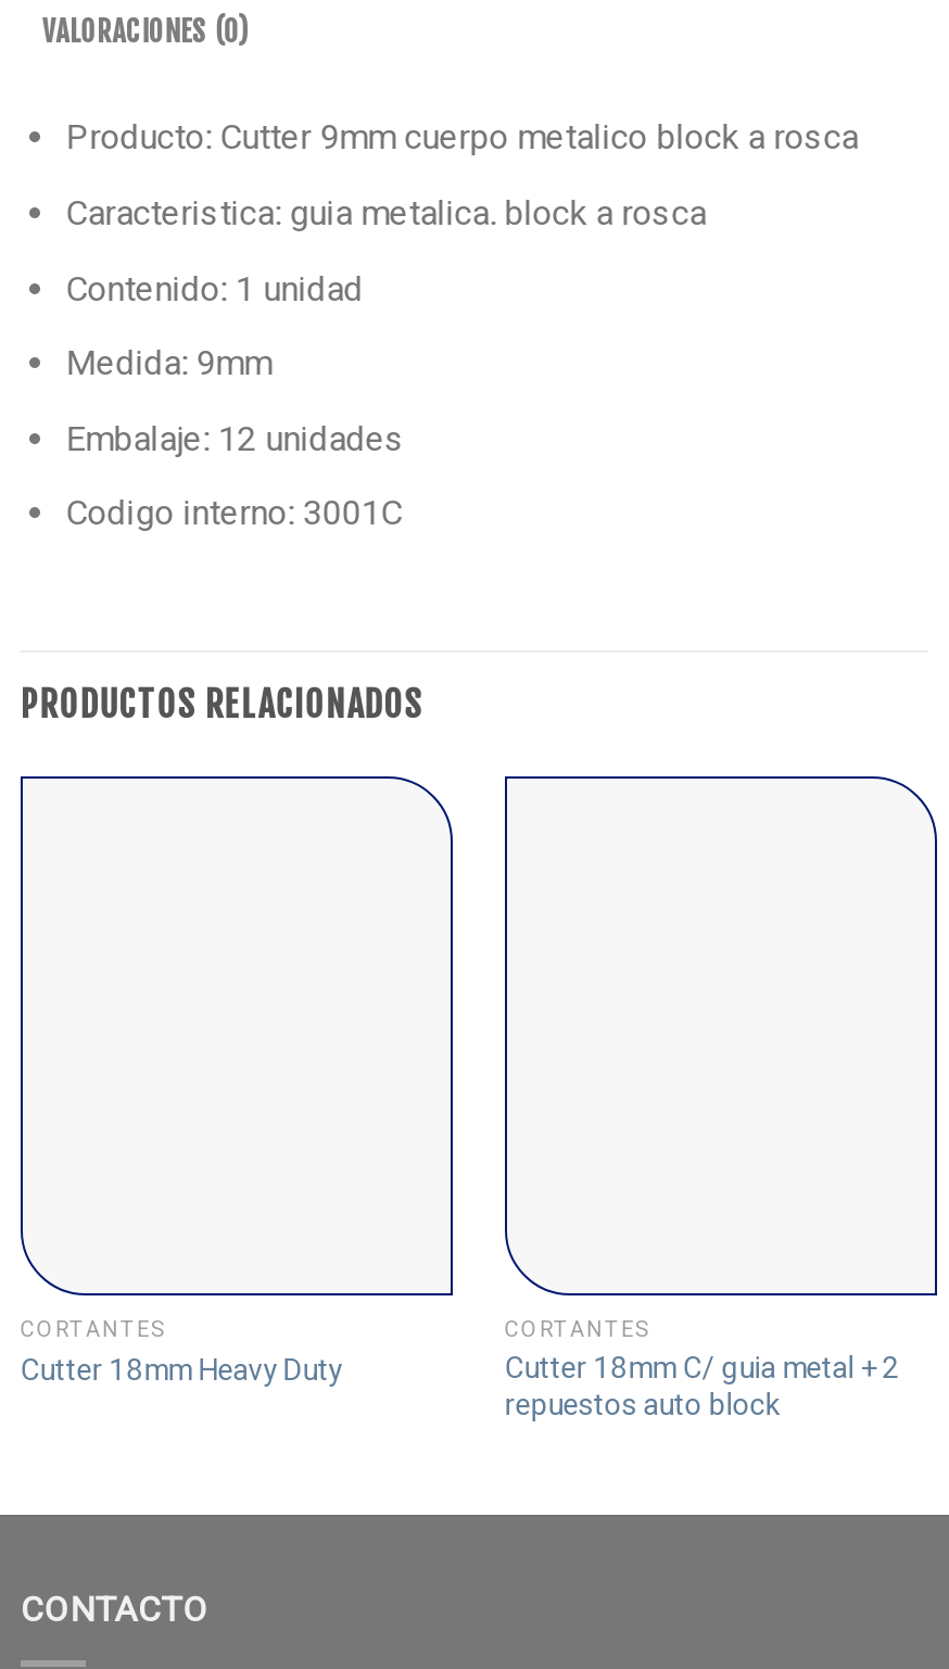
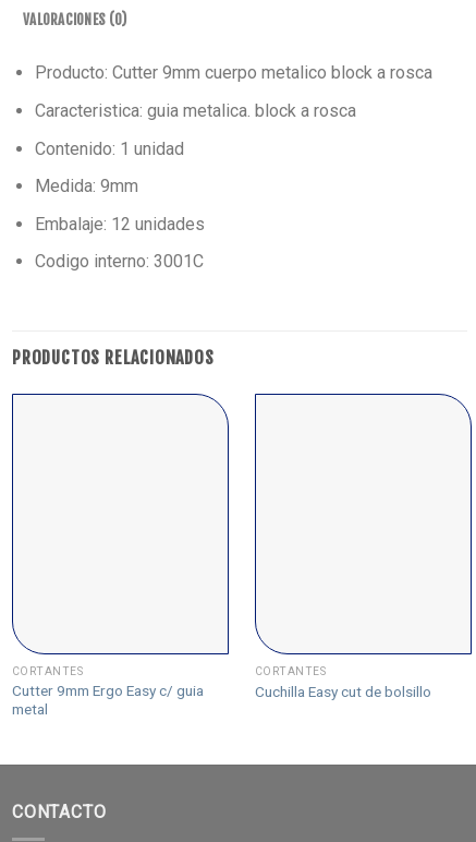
[20,1351,342,1386] Cutter 18mm Heavy Duty -> [12,682,203,718] Cutter 9mm Ergo Easy c/ guia | metal
[504,1350,900,1422] Cutter 18mm C/ guia metal + 2 | repuestos auto block -> [255,682,431,700] Cuchilla Easy cut de bolsillo

